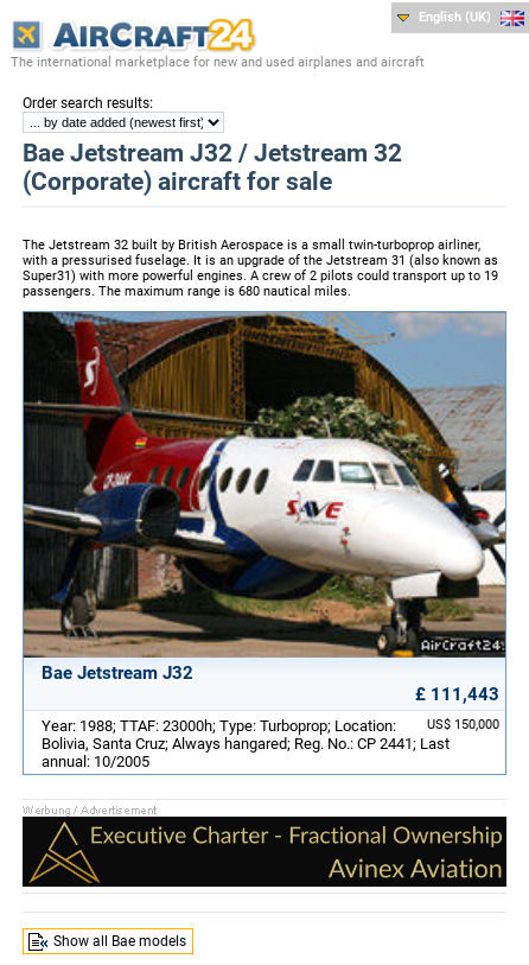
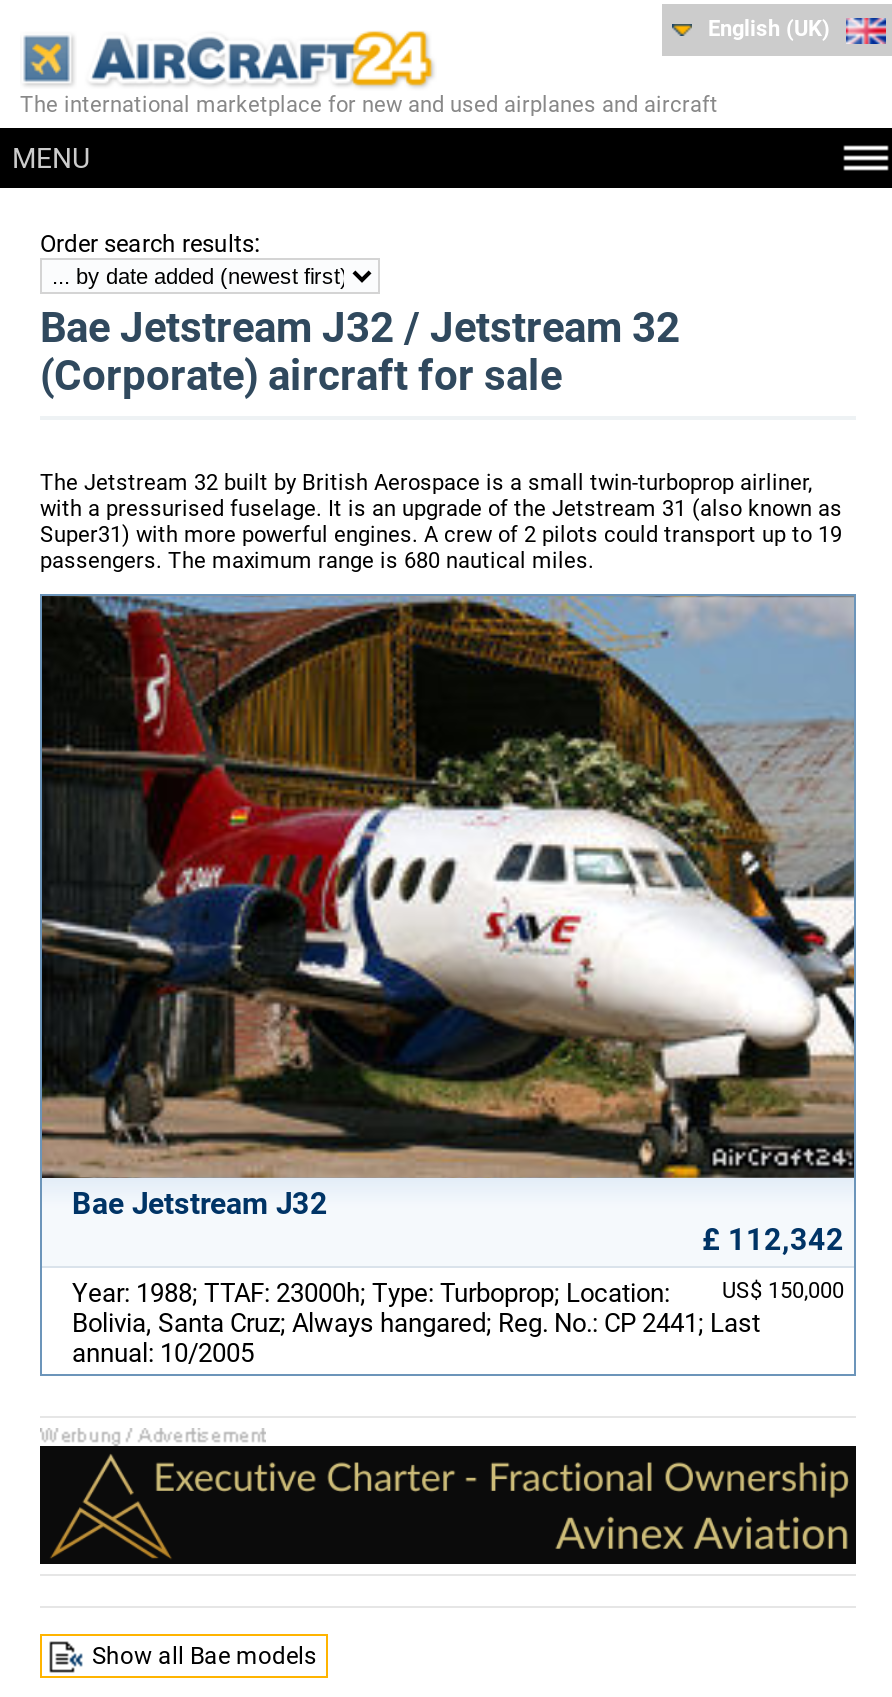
none -> [0,142,90,174] MENU
[415,684,499,705] £ 111,443 -> [702,1222,844,1258] £ 112,342

